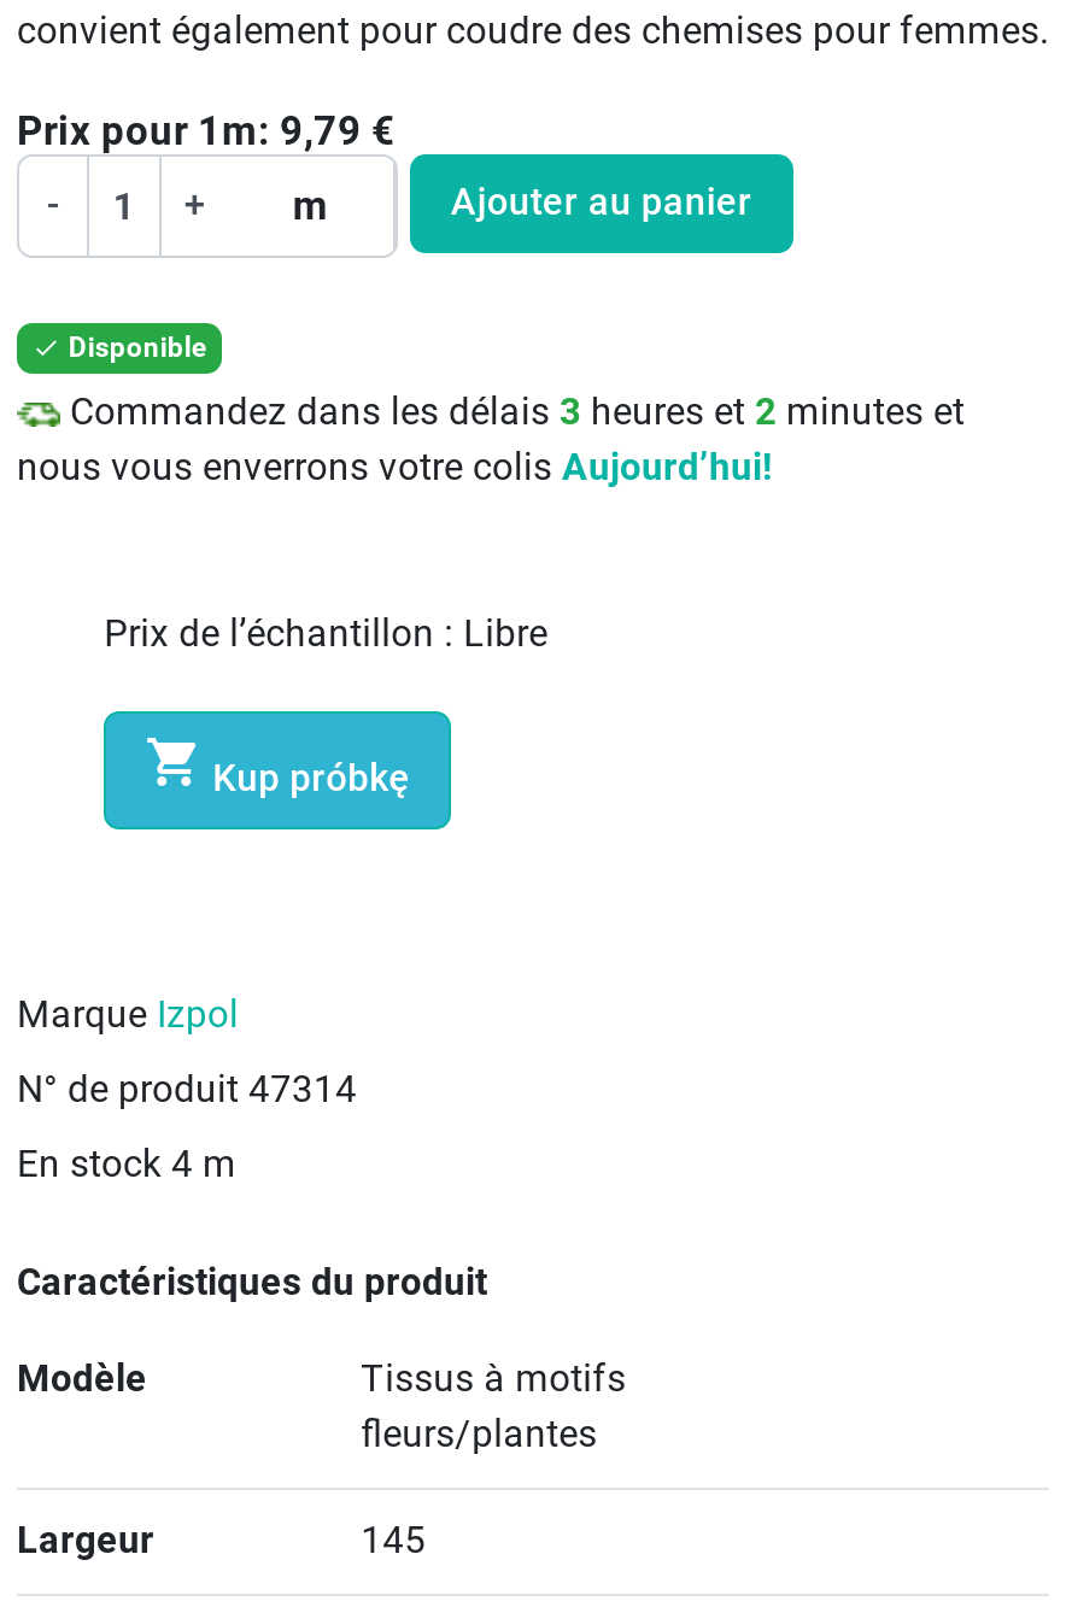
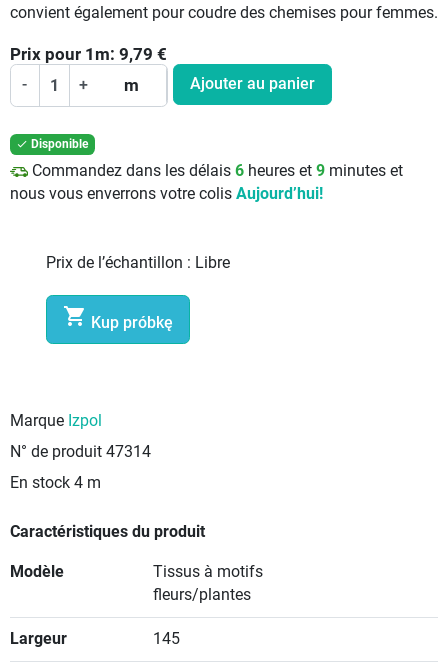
[60,391,965,434] Commandez dans les délais 3 heures et 2 minutes et -> [28,162,403,180] Commandez dans les délais 6 heures et 9 minutes et

